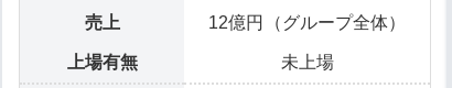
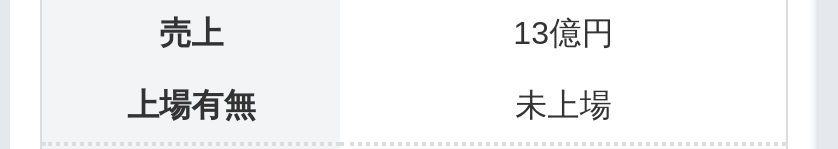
[209,13,406,32] 12億円（グループ全体） -> [513,16,614,50] 13億円

